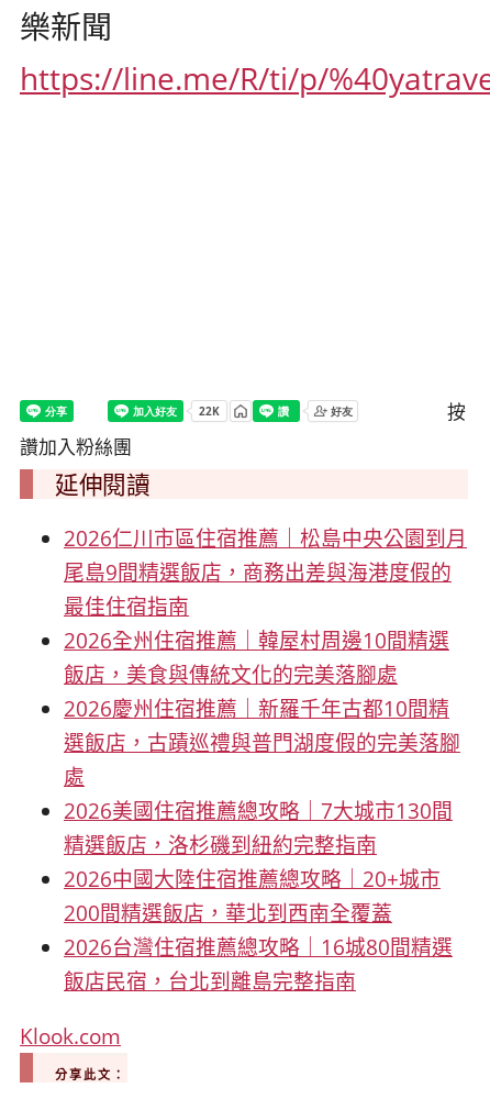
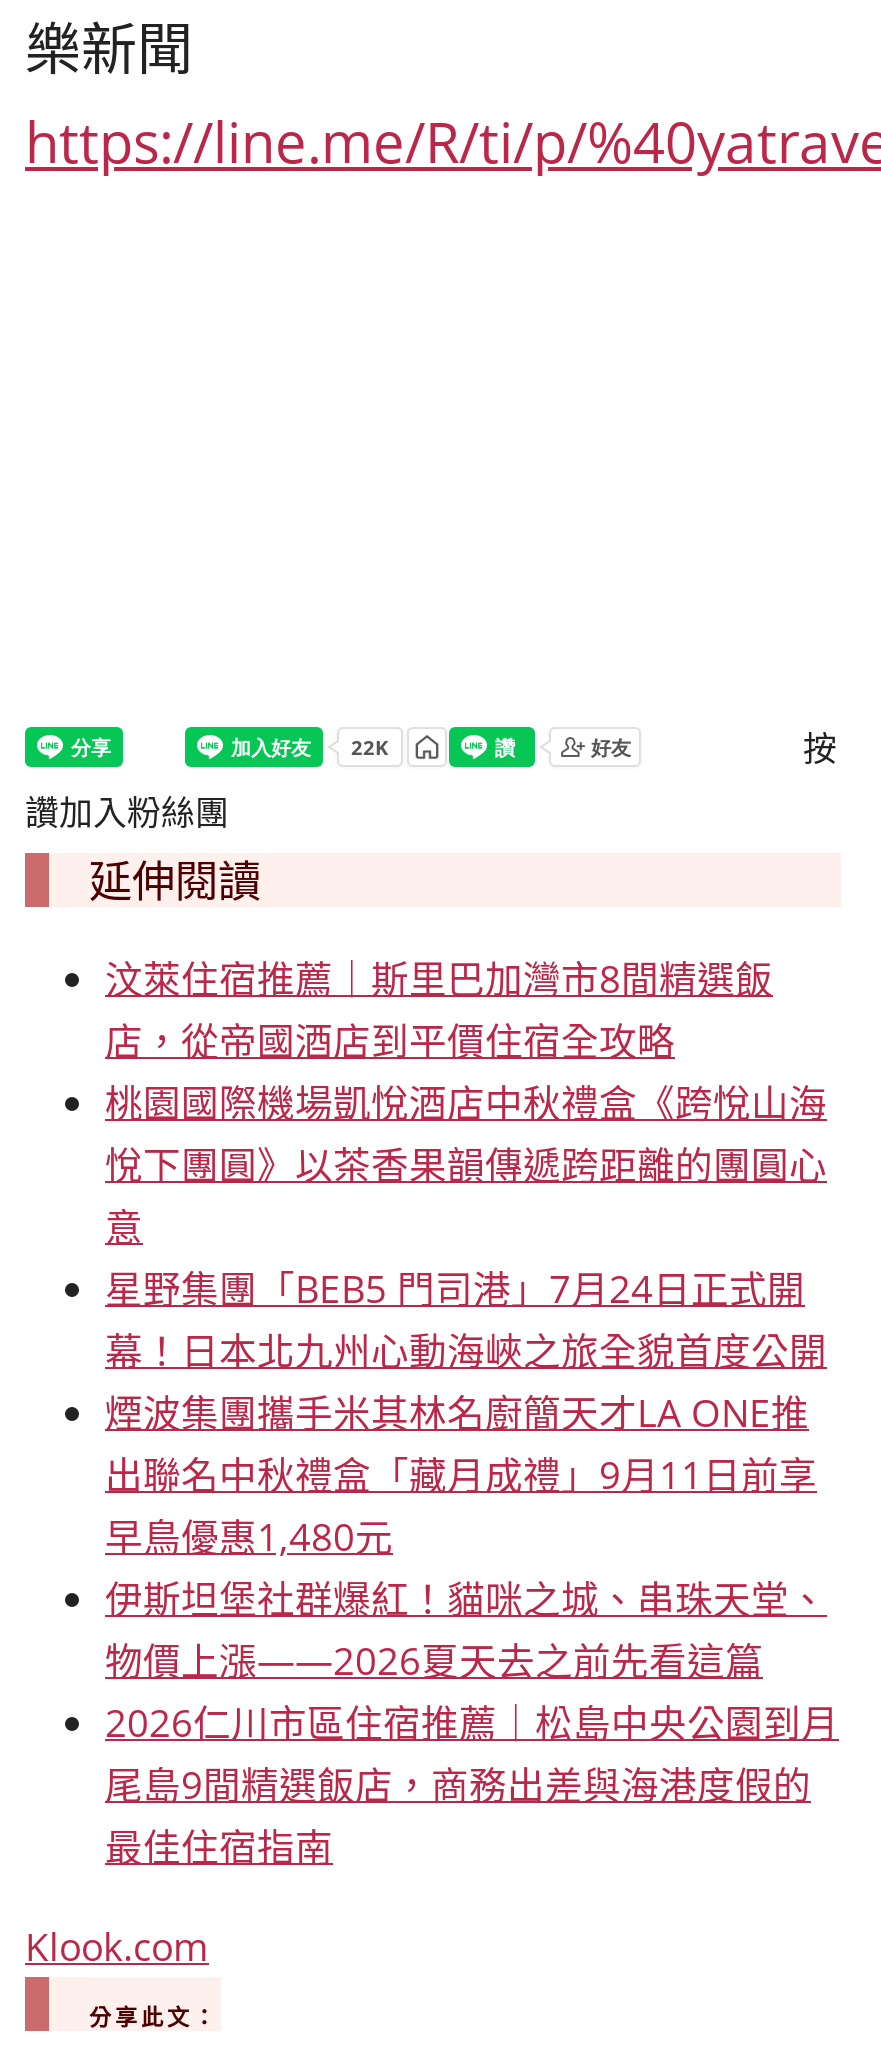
none -> [105,953,827,1685] 汶萊住宿推薦｜斯里巴加灣市8間精選飯 | 店，從帝國酒店到平價住宿全攻略 | 桃園國際機場凱悅酒店中秋禮盒《跨悅山海 | 悅下團圓》以茶香果韻傳遞跨距離的團圓心 | 意 | 星野集團「BEB5 門司港」7月24日正式開 | 幕！日本北九州心動海峽之旅全貌首度公開 | 煙波集團攜手米其林名廚簡天才LA ONE推 | 出聯名中秋禮盒「藏月成禮」9月11日前享 | 早鳥優惠1,480元 | 伊斯坦堡社群爆紅！貓咪之城、串珠天堂、 | 物價上漲——2026夏天去之前先看這篇
moved [64,524,467,620] -> [105,1697,839,1871]: 2026仁川市區住宿推薦｜松島中央公園到月 | 尾島9間精選飯店，商務出差與海港度假的 | 最佳住宿指南
[64,626,460,994] 2026全州住宿推薦｜韓屋村周邊10間精選 | 飯店，美食與傳統文化的完美落腳處 | 2026慶州住宿推薦｜新羅千年古都10間精 | 選飯店，古蹟巡禮與普門湖度假的完美落腳 | 處 | 2026美國住宿推薦總攻略｜7大城市130間 | 精選飯店，洛杉磯到紐約完整指南 | 2026中國大陸住宿推薦總攻略｜20+城市 | 200間精選飯店，華北到西南全覆蓋 | 2026台灣住宿推薦總攻略｜16城80間精選 | 飯店民宿，台北到離島完整指南 -> none

